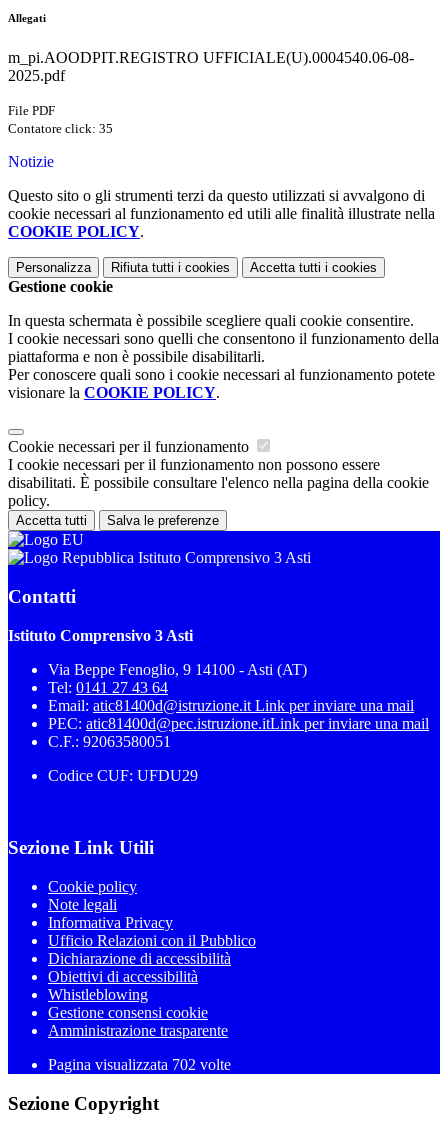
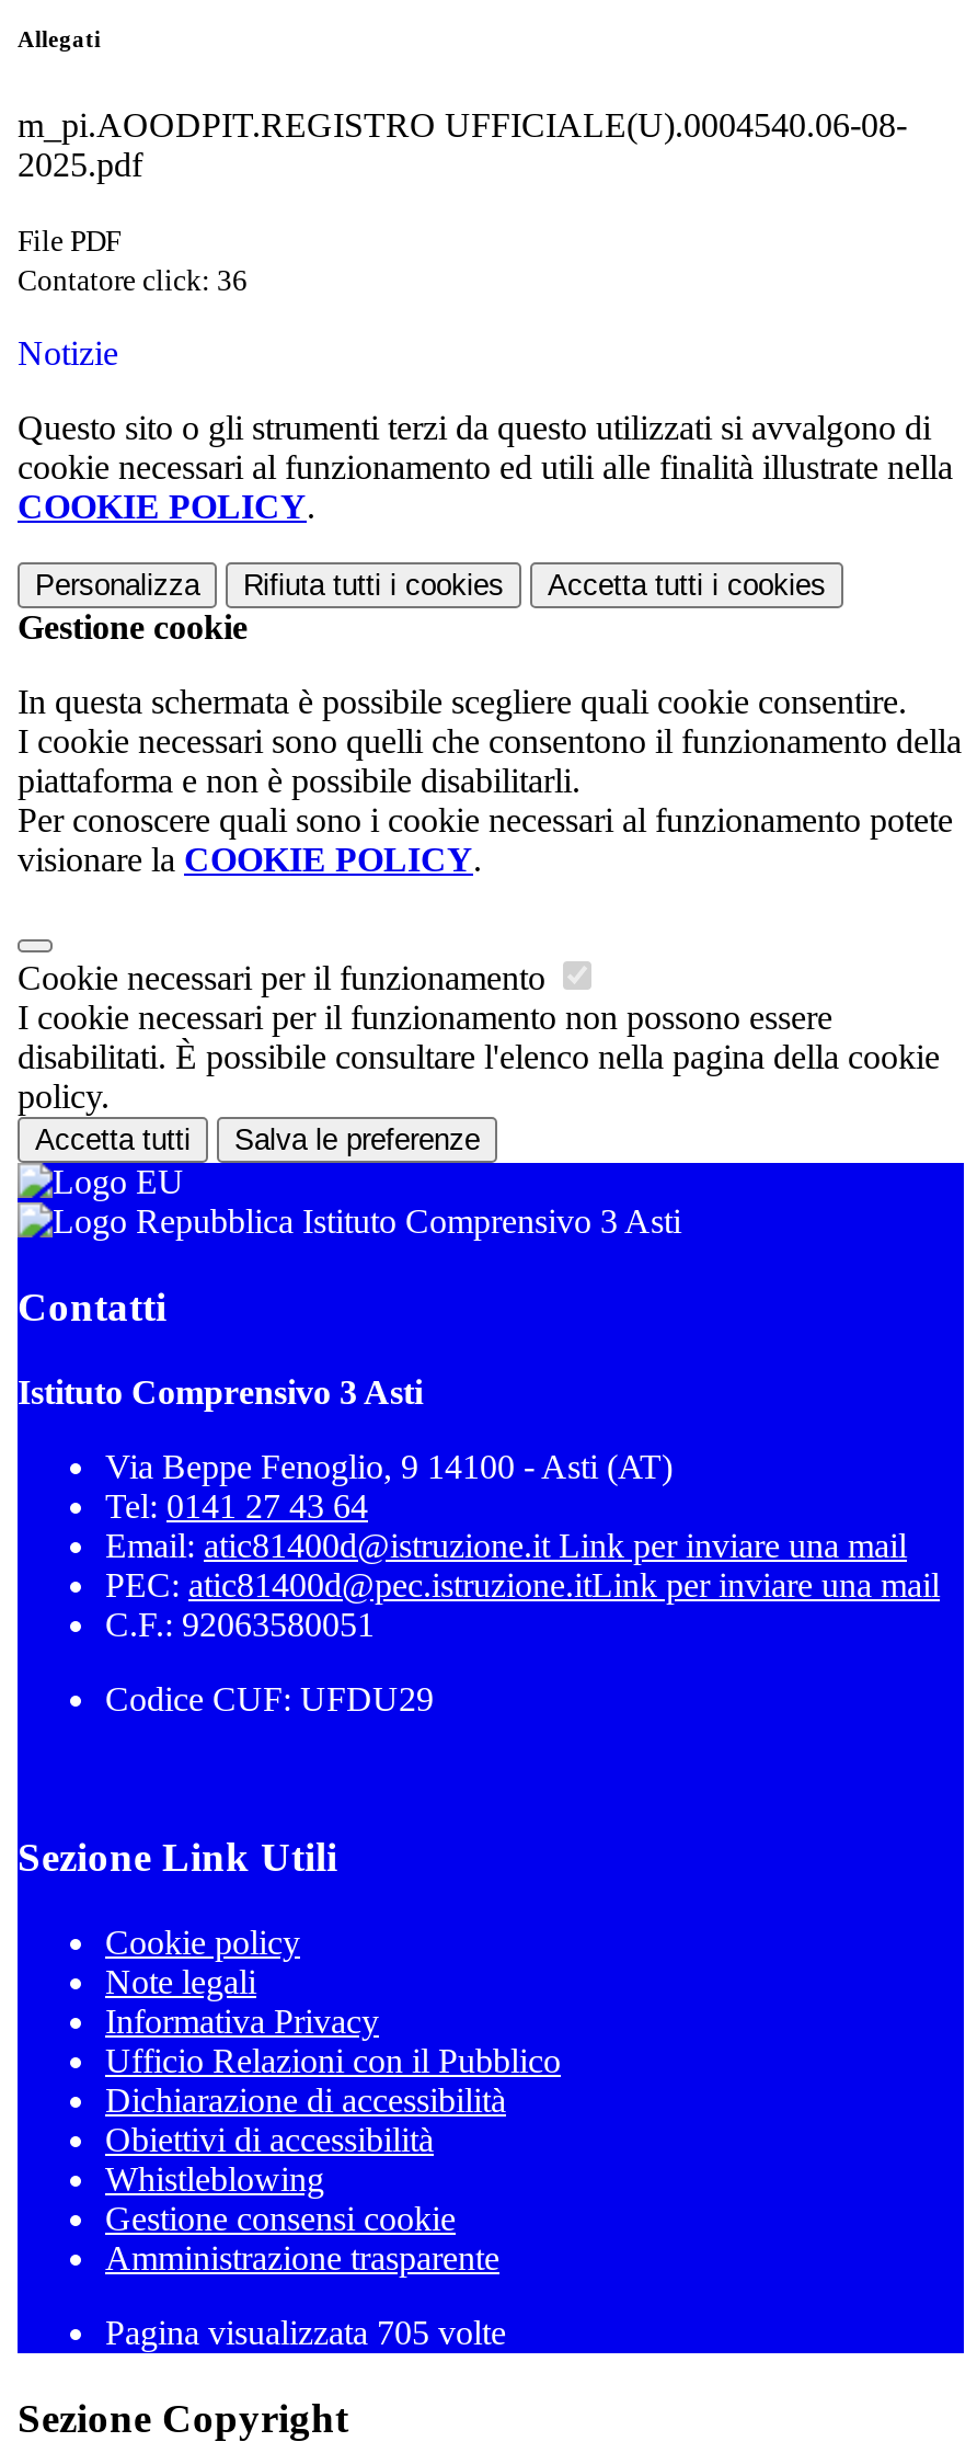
[8,121,113,136] Contatore click: 35 -> [18,264,248,297] Contatore click: 36
[48,1056,231,1073] Pagina visualizzata 702 volte -> [105,2314,506,2351] Pagina visualizzata 705 volte

